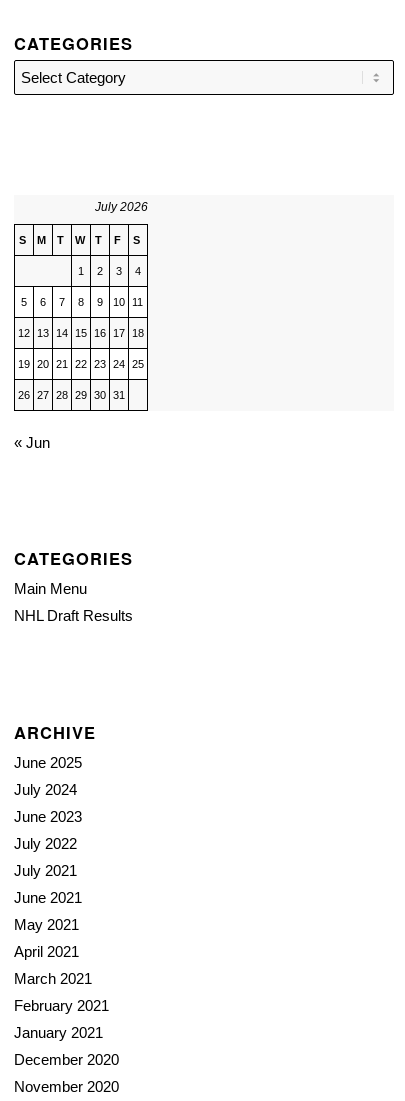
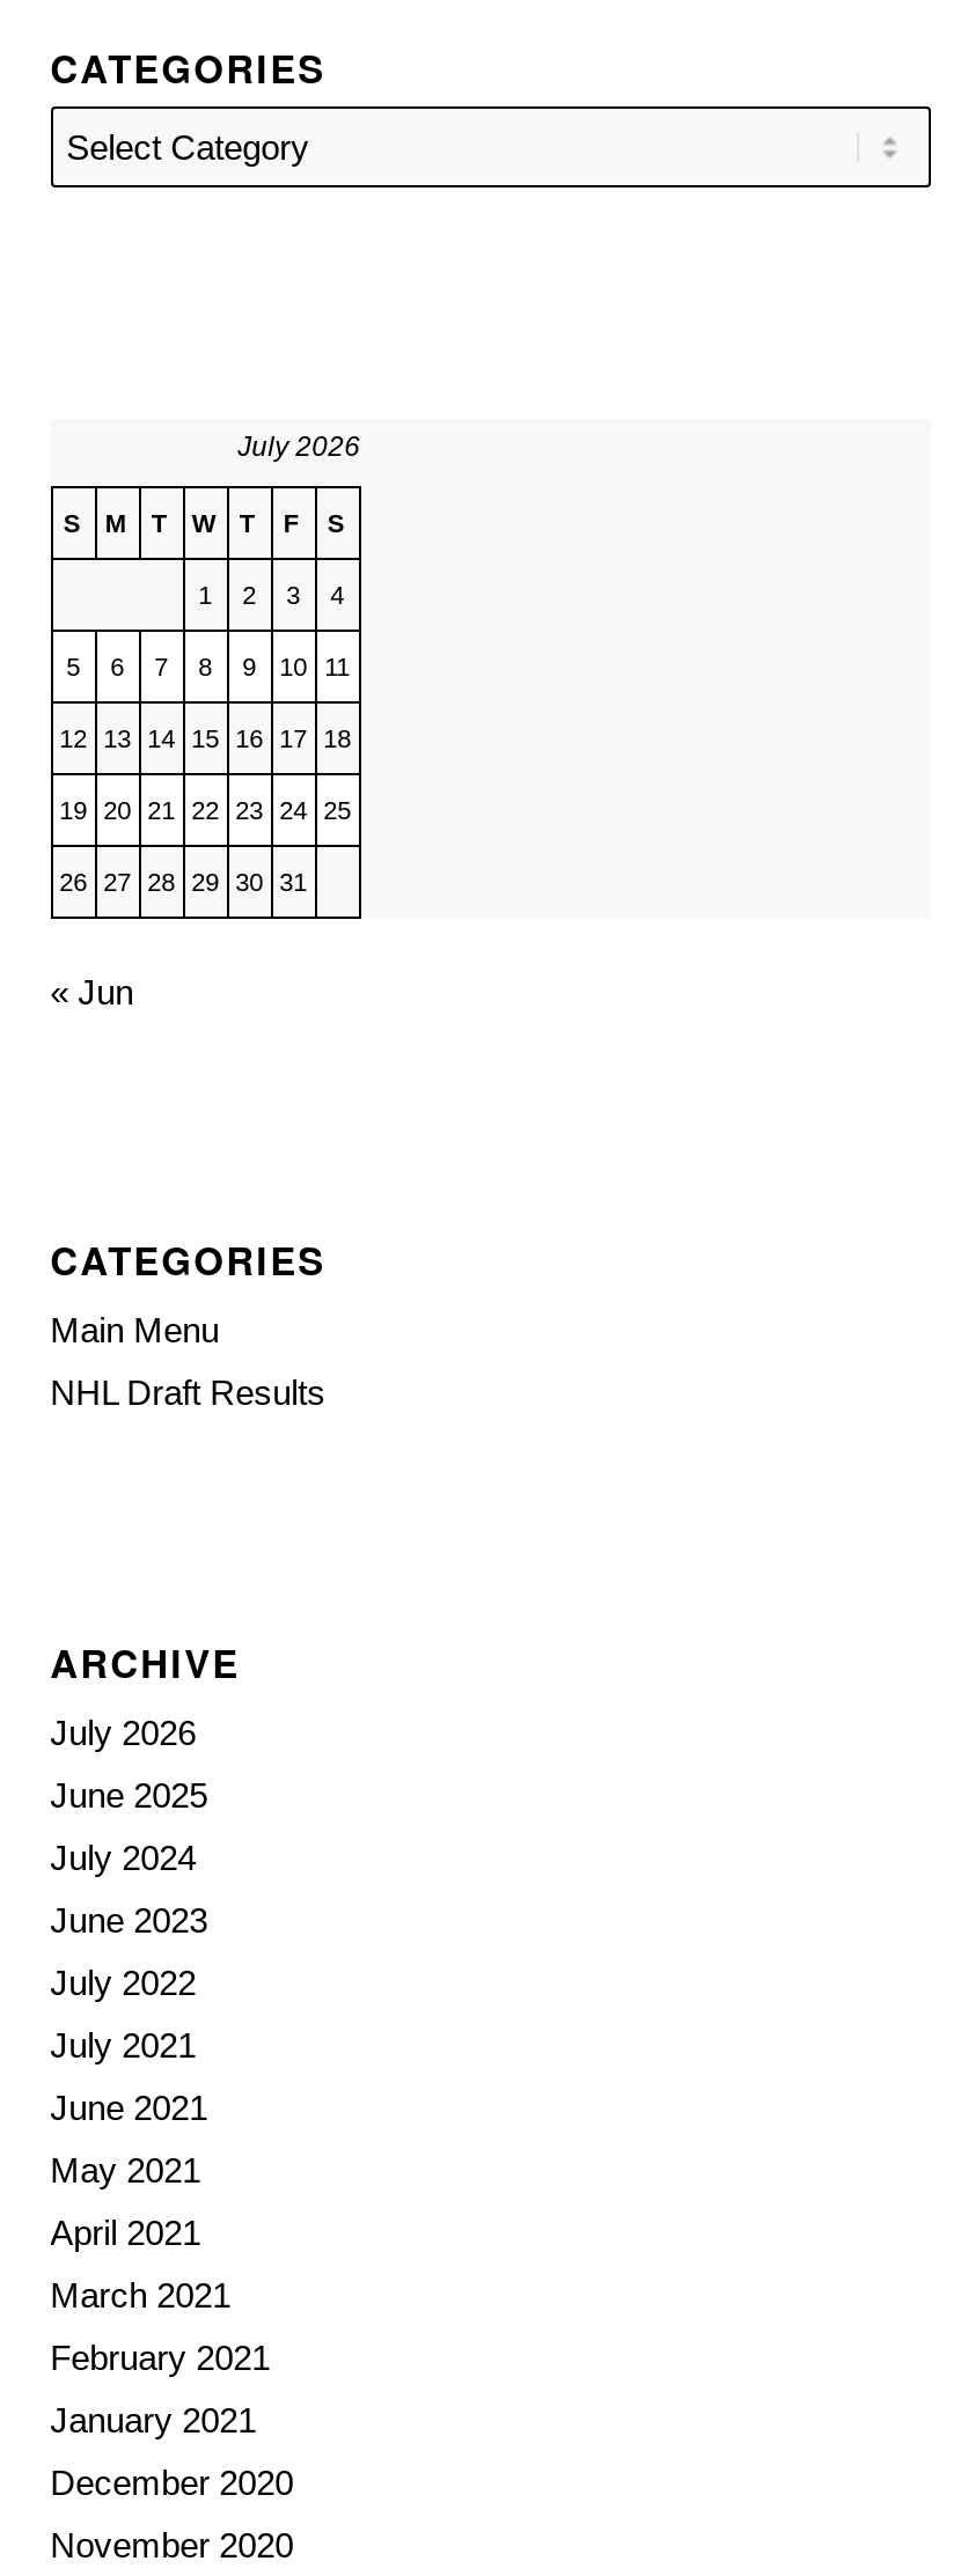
none -> [50,1712,196,1752] July 2026

